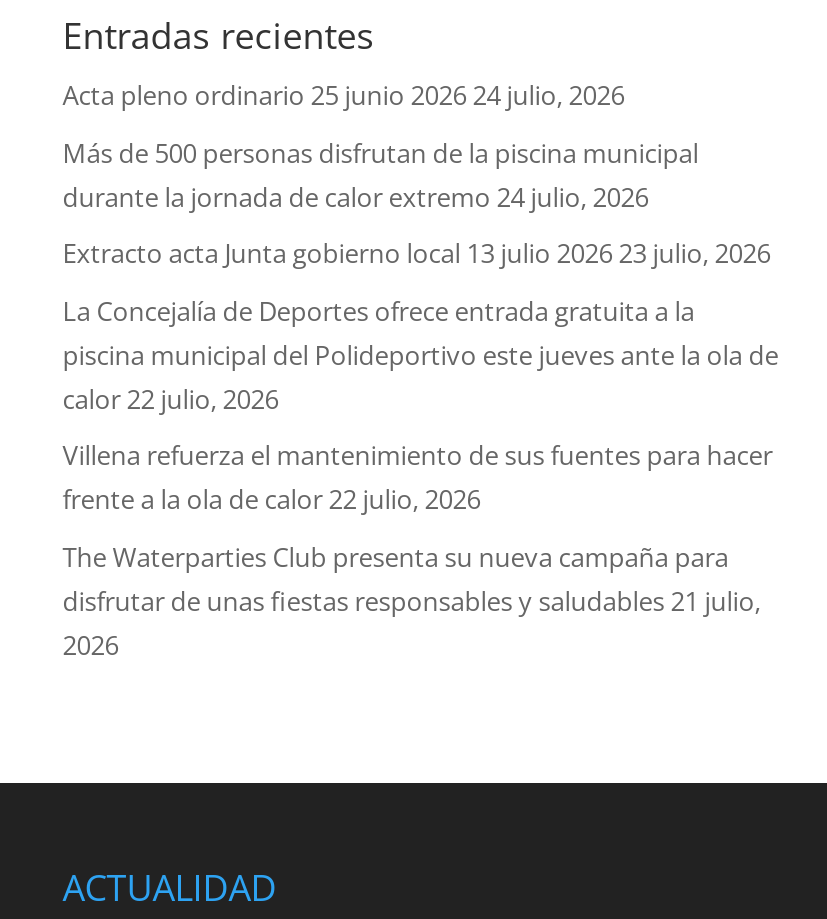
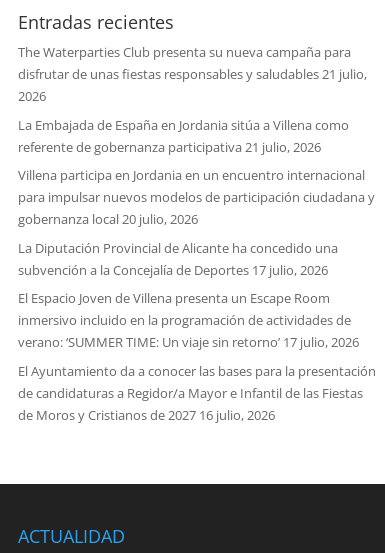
[63,77,779,517] Acta pleno ordinario 25 junio 2026 24 julio, 2026 | Más de 500 personas disfrutan de la piscina municipal | durante la jornada de calor extremo 24 julio, 2026 | Extracto acta Junta gobierno local 13 julio 2026 23 julio, 2026 | La Concejalía de Deportes ofrece entrada gratuita a la | piscina municipal del Polideportivo este jueves ante la ola de | calor 22 julio, 2026 | Villena refuerza el mantenimiento de sus fuentes para hacer | frente a la ola de calor 22 julio, 2026 -> none
moved [63,538,761,662] -> [18,43,367,105]: The Waterparties Club presenta su nueva campaña para | disfrutar de unas fiestas responsables y saludables 21 julio, | 2026
none -> [18,115,376,423] La Embajada de España en Jordania sitúa a Villena como | referente de gobernanza participativa 21 julio, 2026 | Villena participa en Jordania en un encuentro internacional | para impulsar nuevos modelos de participación ciudadana y | gobernanza local 20 julio, 2026 | La Diputación Provincial de Alicante ha concedido una | subvención a la Concejalía de Deportes 17 julio, 2026 | El Espacio Joven de Villena presenta un Escape Room | inmersivo incluido en la programación de actividades de | verano: ‘SUMMER TIME: Un viaje sin retorno’ 17 julio, 2026 | El Ayuntamiento da a conocer las bases para la presentación | de candidaturas a Regidor/a Mayor e Infantil de las Fiestas | de Moros y Cristianos de 2027 16 julio, 2026

